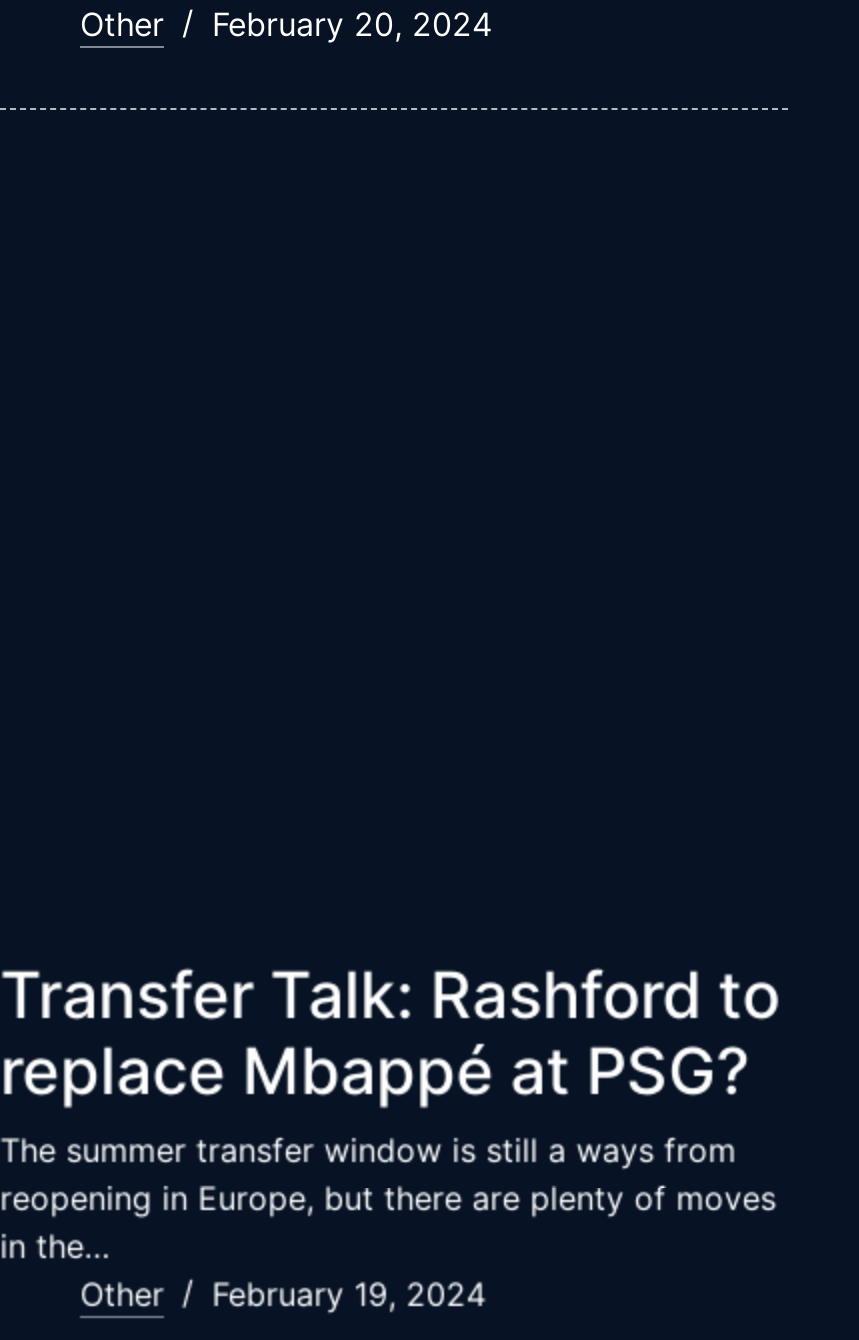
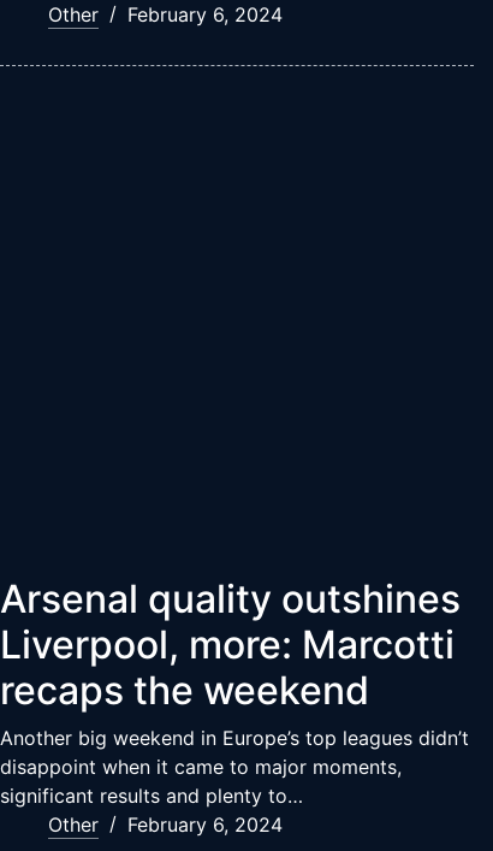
[80,4,492,44] Other February 20, 2024 -> [48,3,283,27] Other February 6, 2024
[0,957,780,1267] Transfer Talk: Rashford to | replace Mbappé at PSG? | The summer transfer window is still a ways from | reopening in Europe, but there are plenty of moves | in the… -> [0,576,469,808] Arsenal quality outshines | Liverpool, more: Marcotti | recaps the weekend | Another big weekend in Europe’s top leagues didn’t | disappoint when it came to major moments, | significant results and plenty to…
[80,1275,486,1315] Other February 19, 2024 -> [48,813,283,837] Other February 6, 2024

